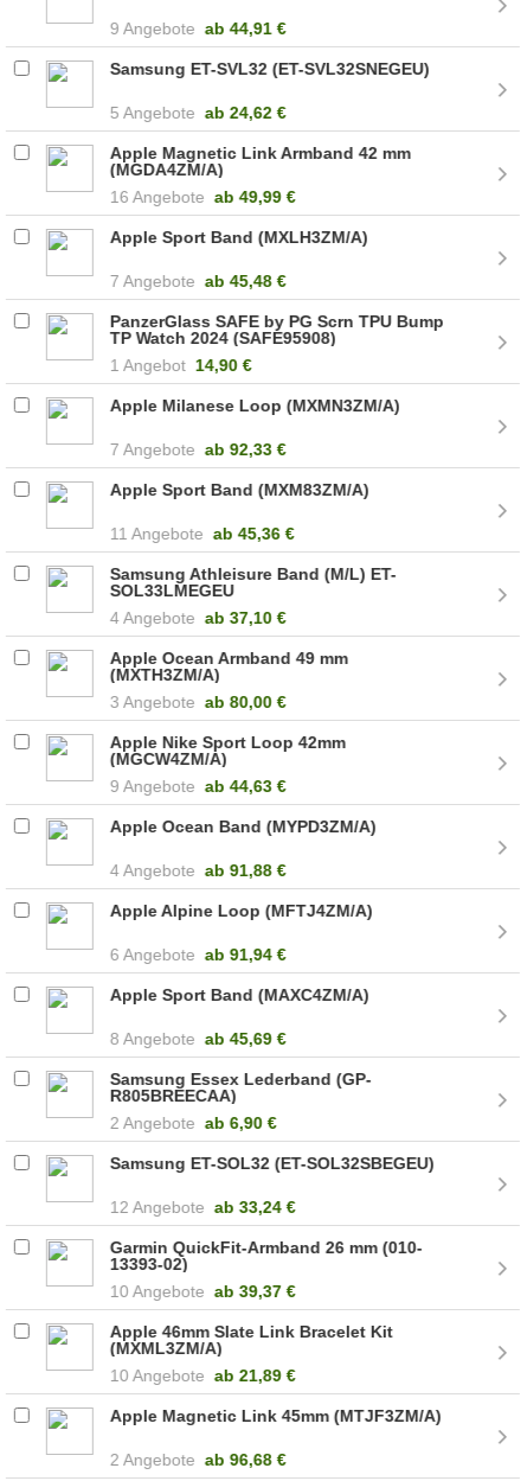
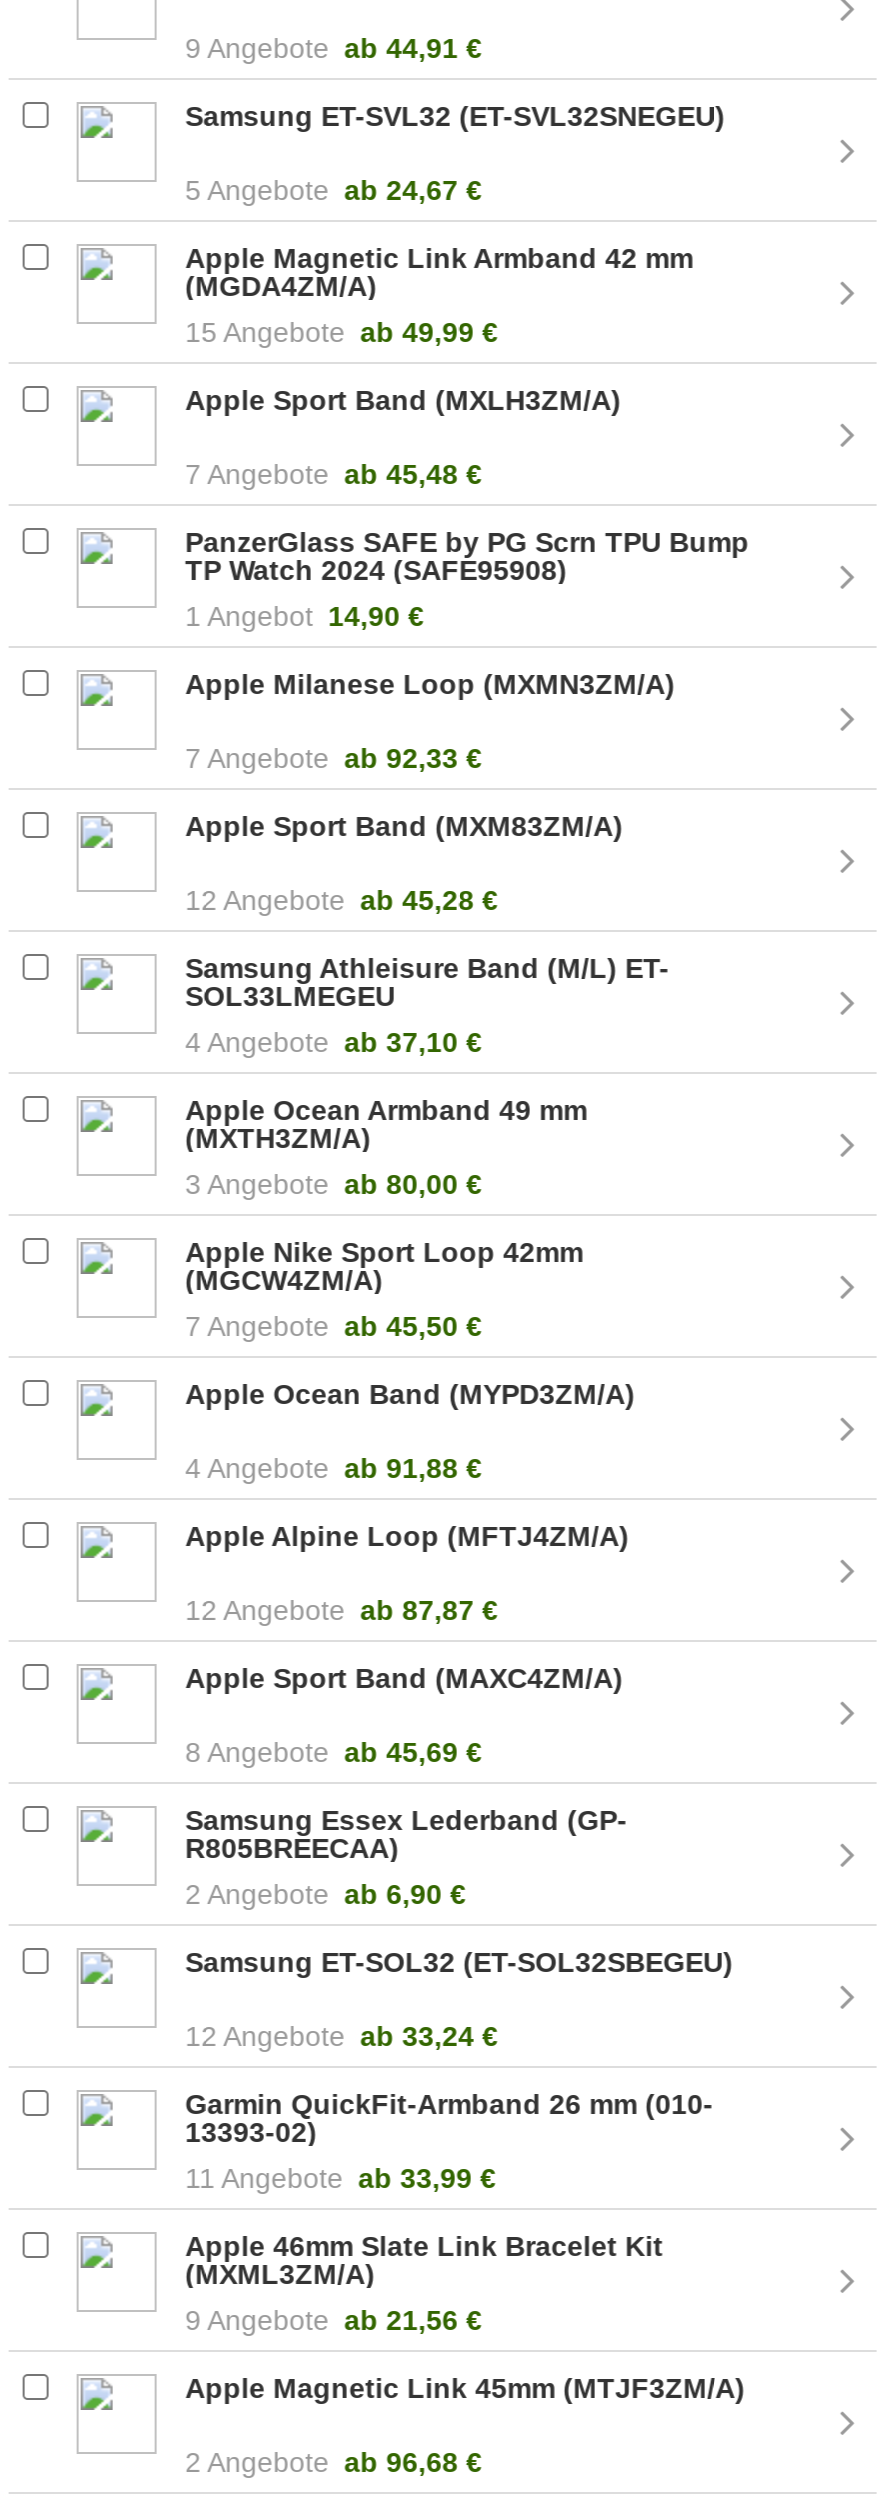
[110,103,286,122] 5 Angebote ab 24,62 € -> [185,174,482,206] 5 Angebote ab 24,67 €
[110,187,295,206] 16 Angebote ab 49,99 € -> [185,316,498,348] 15 Angebote ab 49,99 €
[110,524,294,543] 11 Angebote ab 45,36 € -> [185,884,498,916] 12 Angebote ab 45,28 €
[110,777,286,796] 9 Angebote ab 44,63 € -> [185,1310,482,1342] 7 Angebote ab 45,50 €
[110,945,286,964] 6 Angebote ab 91,94 € -> [185,1594,498,1626] 12 Angebote ab 87,87 €
[110,1282,295,1301] 10 Angebote ab 39,37 € -> [185,2162,496,2194] 11 Angebote ab 33,99 €
[110,1366,295,1385] 10 Angebote ab 21,89 € -> [185,2304,482,2336] 9 Angebote ab 21,56 €

